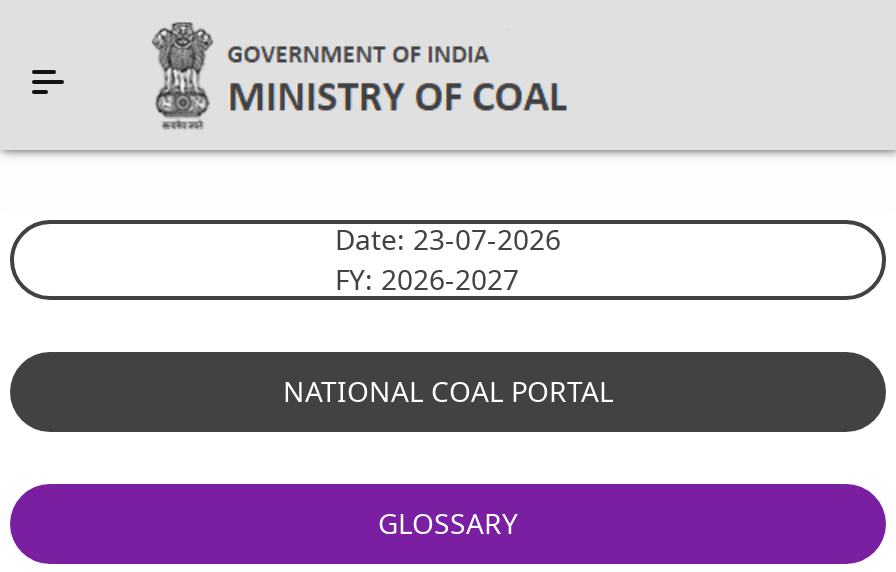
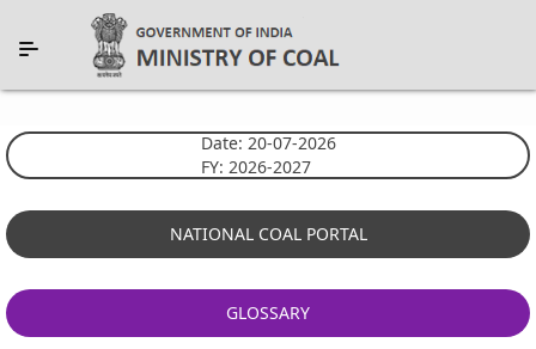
[335,220,561,258] Date: 23-07-2026 -> [200,131,336,154] Date: 20-07-2026

